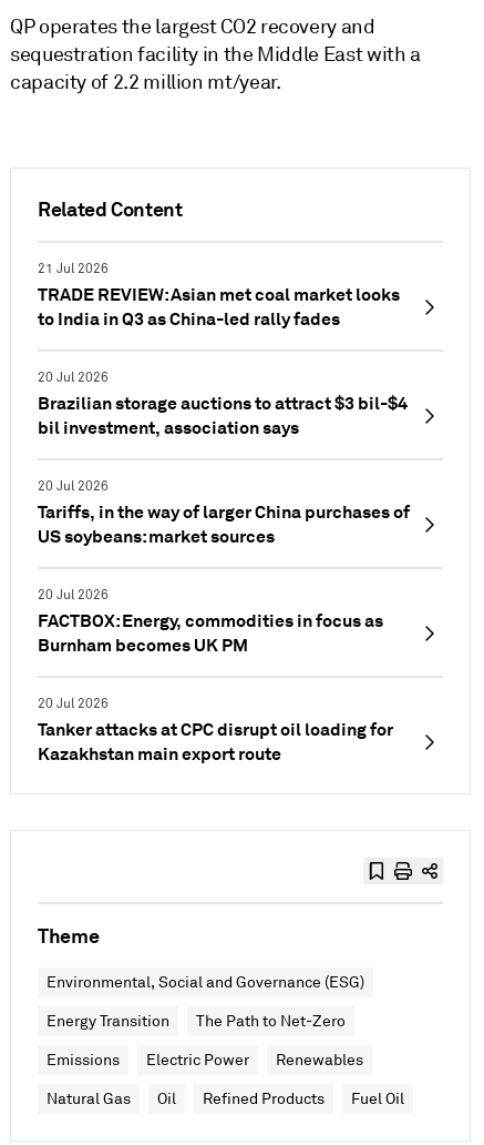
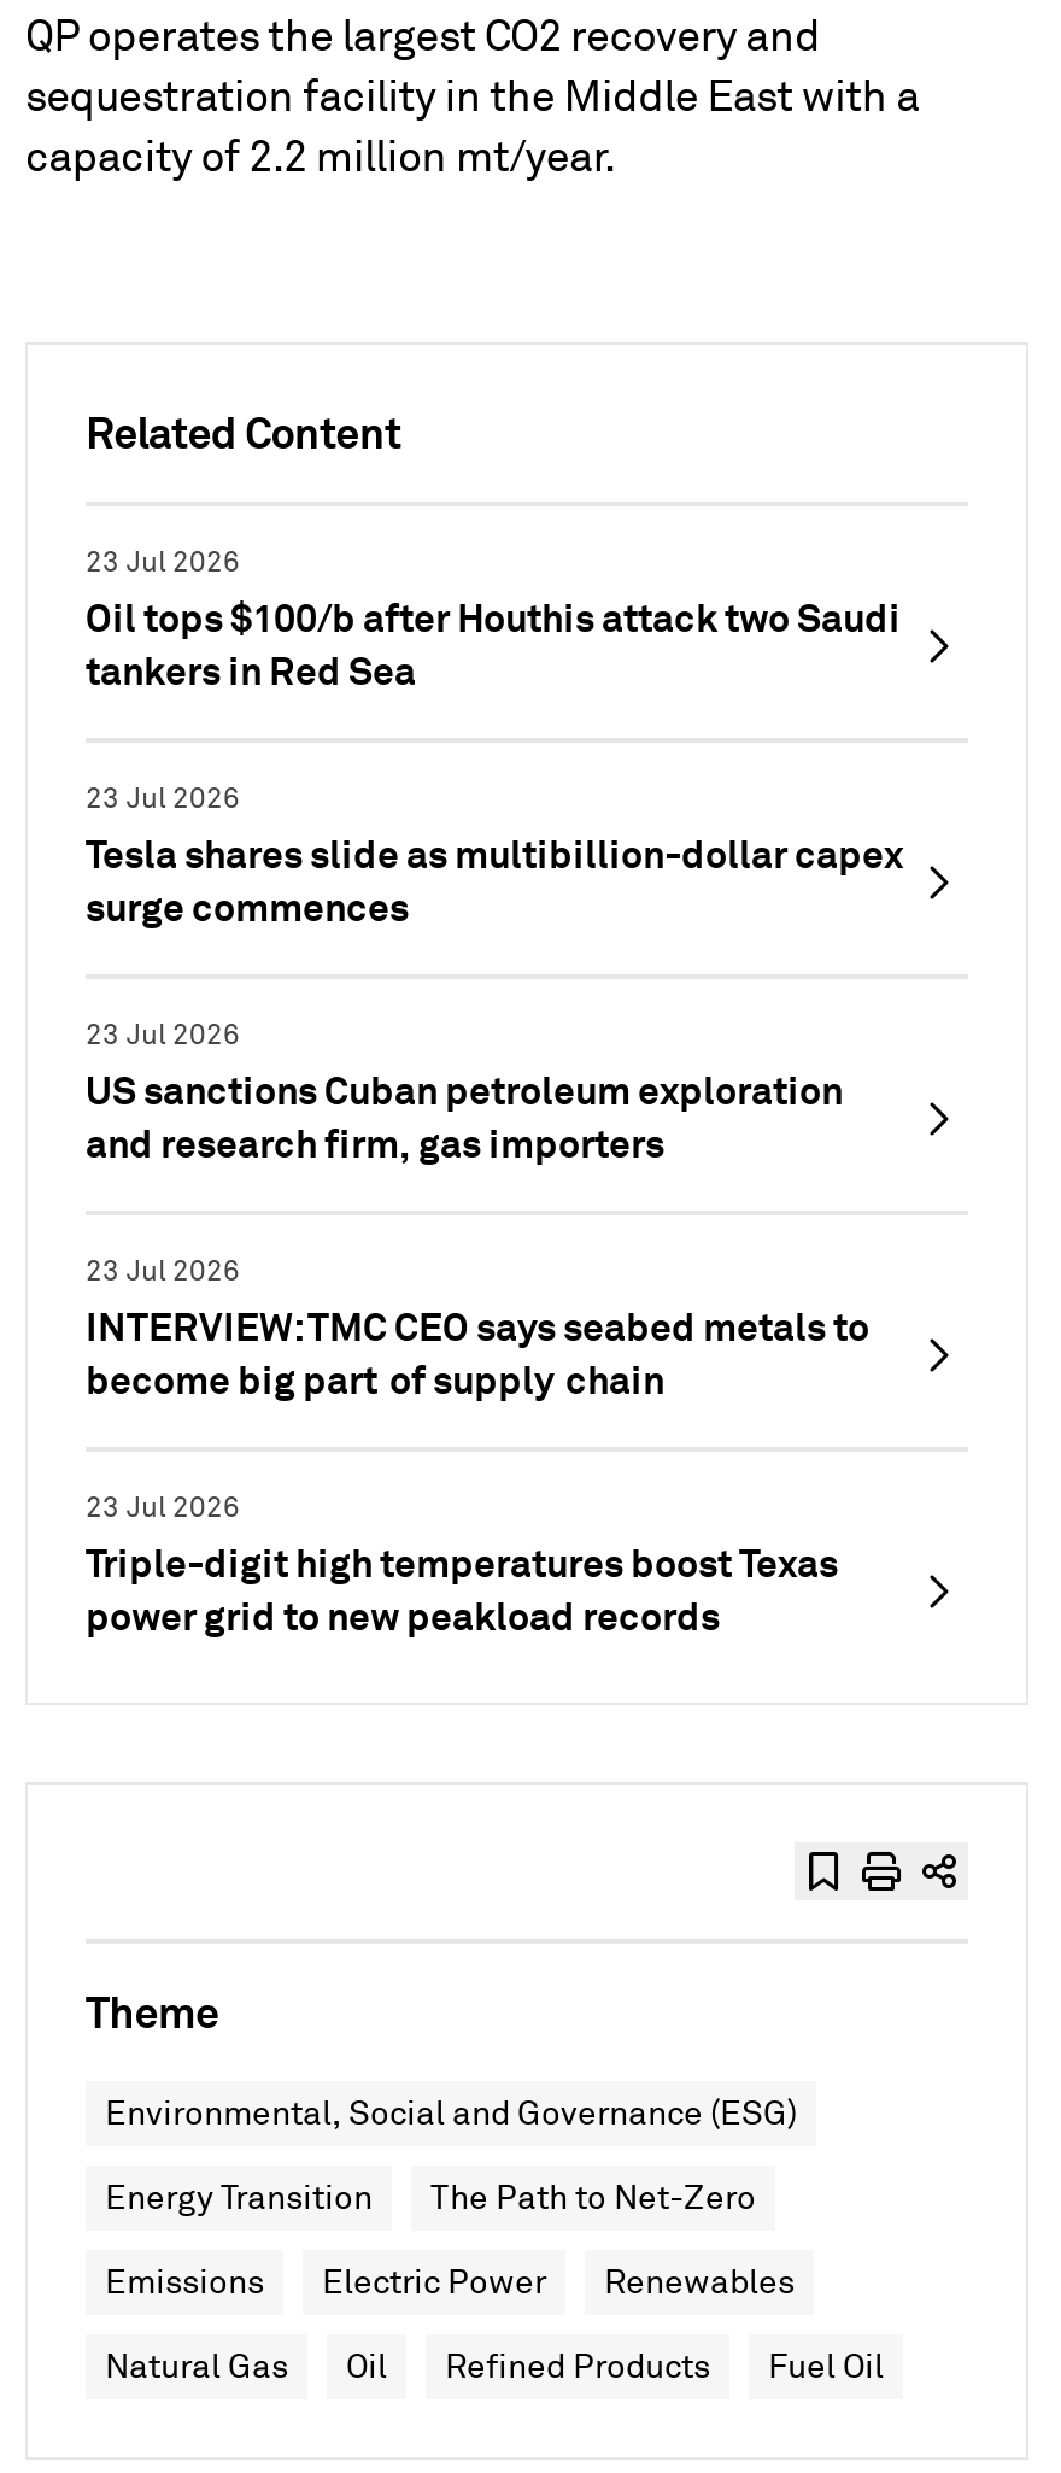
[38,261,400,331] 21 Jul 2026 | TRADE REVIEW: Asian met coal market looks | to India in Q3 as China-led rally fades -> [86,545,901,697] 23 Jul 2026 | Oil tops $100/b after Houthis attack two Saudi | tankers in Red Sea
[38,369,408,439] 20 Jul 2026 | Brazilian storage auctions to attract $3 bil-$4 | bil investment, association says -> [86,781,903,933] 23 Jul 2026 | Tesla shares slide as multibillion-dollar capex | surge commences
[38,478,410,548] 20 Jul 2026 | Tariffs, in the way of larger China purchases of | US soybeans: market sources -> [86,1018,843,1170] 23 Jul 2026 | US sanctions Cuban petroleum exploration | and research firm, gas importers
[38,587,383,657] 20 Jul 2026 | FACTBOX: Energy, commodities in focus as | Burnham becomes UK PM -> [86,1254,869,1406] 23 Jul 2026 | INTERVIEW: TMC CEO says seabed metals to | become big part of supply chain
[38,696,393,766] 20 Jul 2026 | Tanker attacks at CPC disrupt oil loading for | Kazakhstan main export route -> [86,1490,838,1642] 23 Jul 2026 | Triple-digit high temperatures boost Texas | power grid to new peakload records

